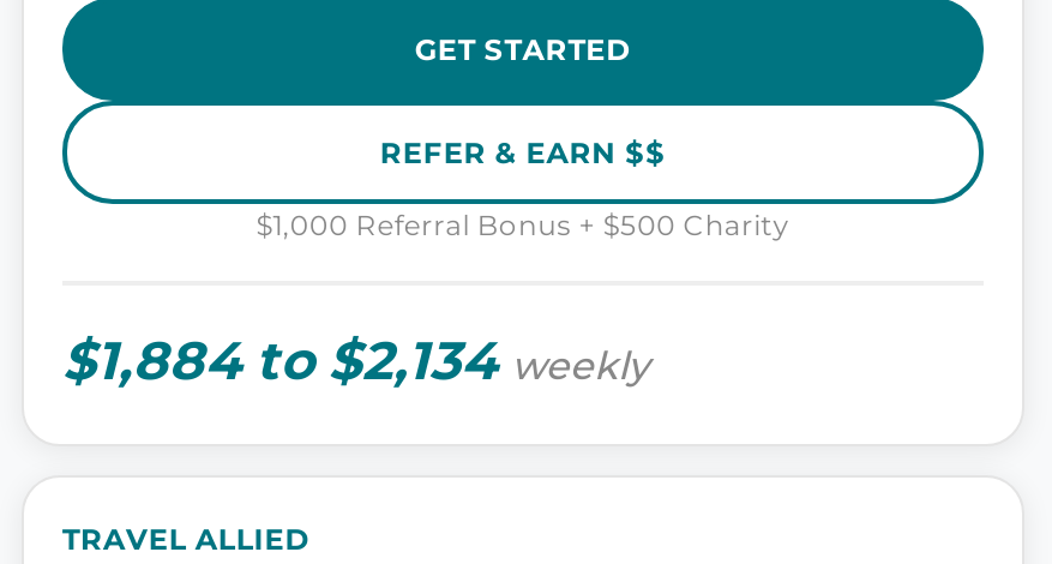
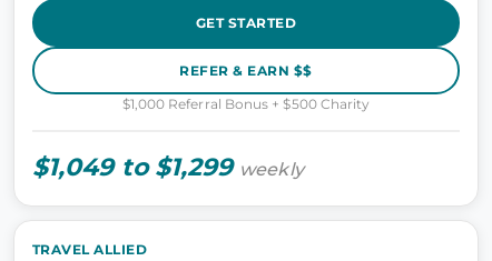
[62,328,649,392] $1,884 to $2,134 weekly -> [32,152,304,182] $1,049 to $1,299 weekly

